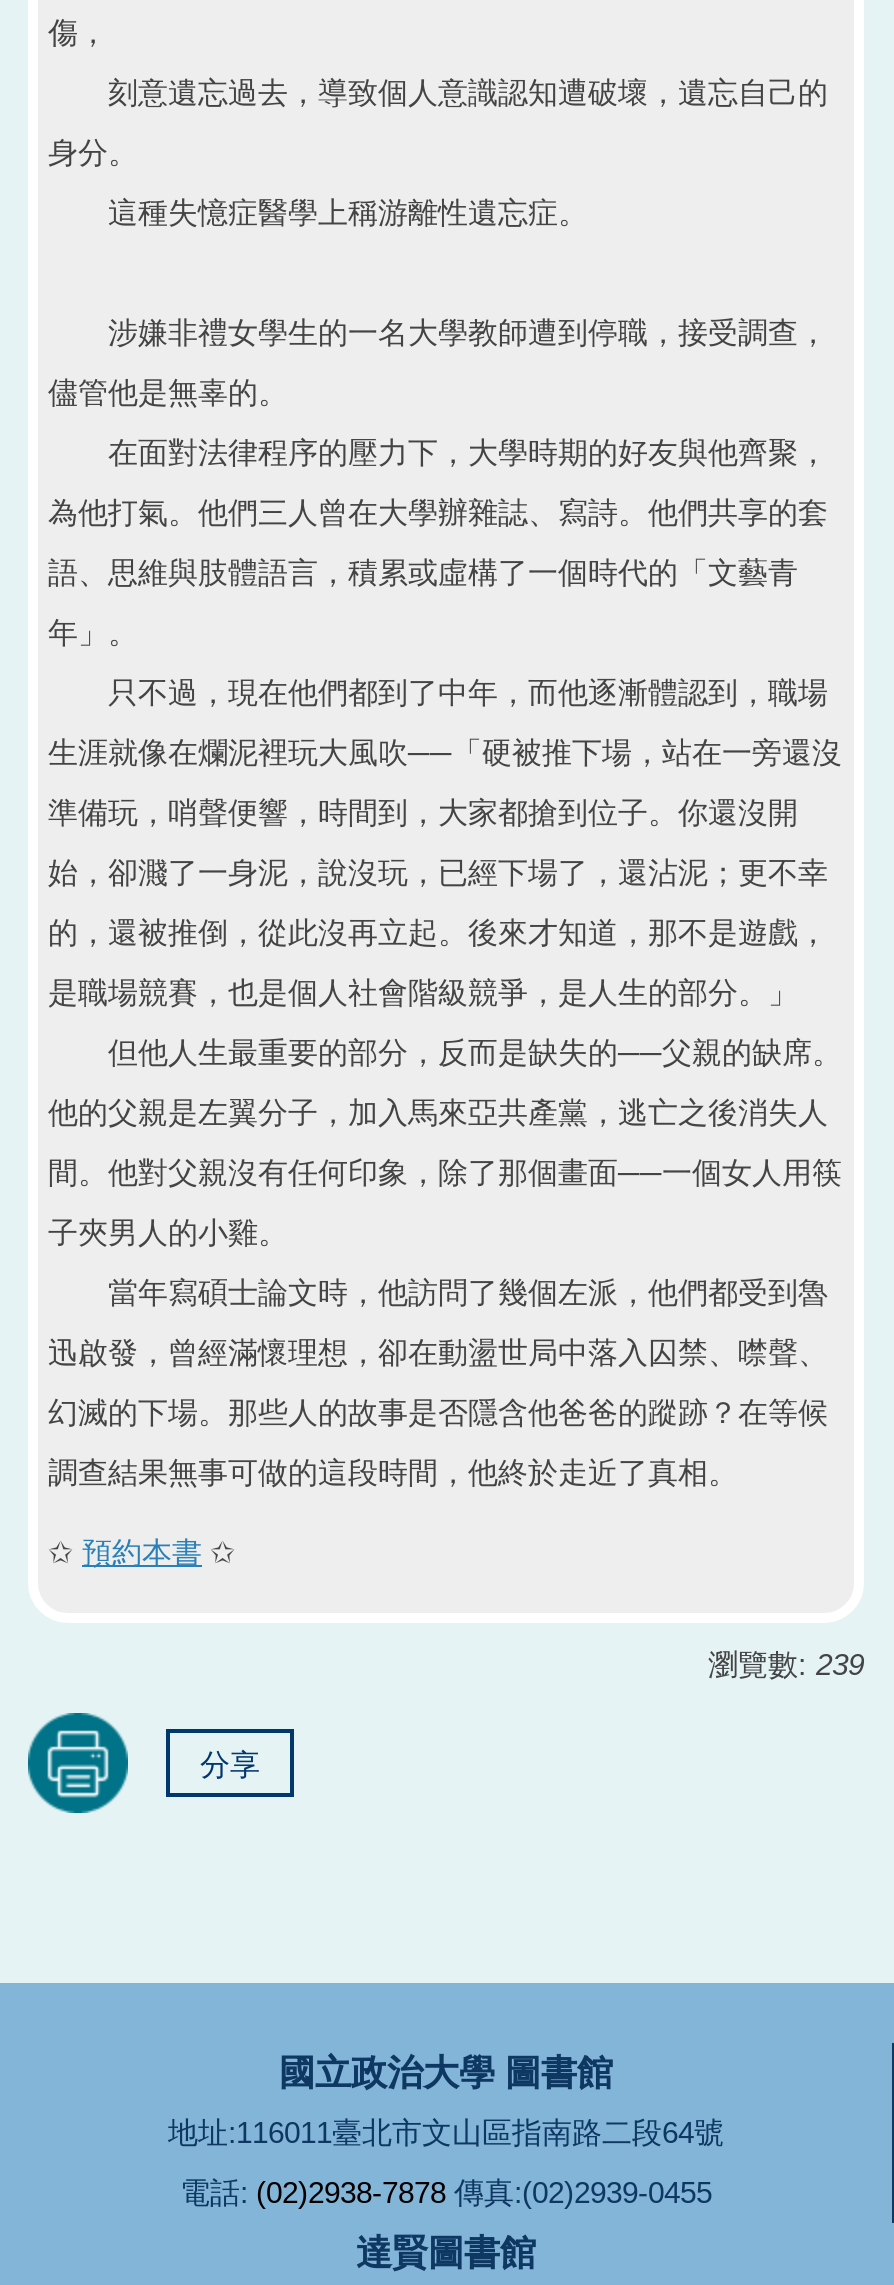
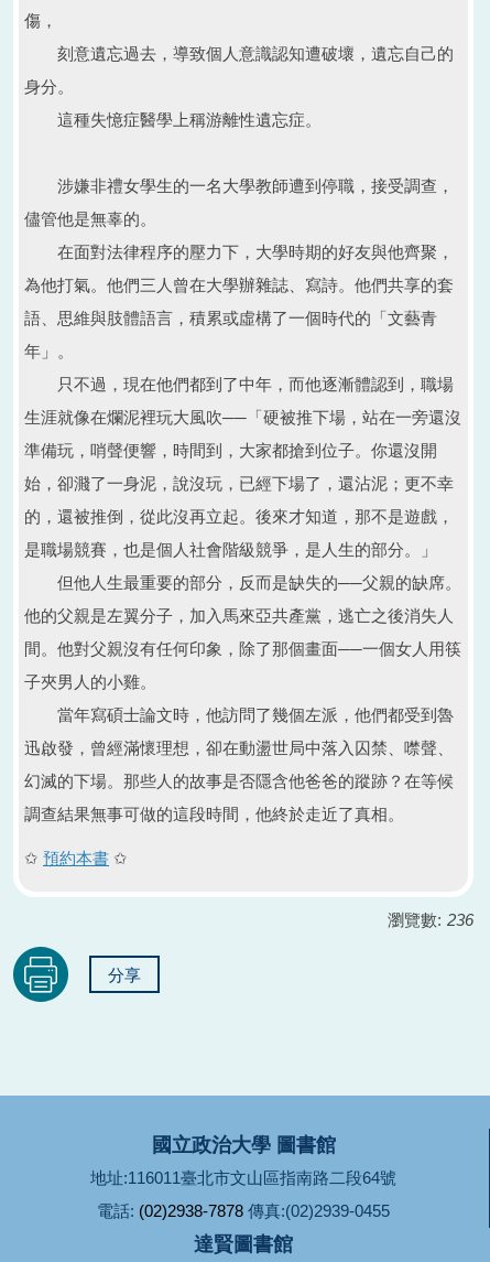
[708,1646,864,1680] 瀏覽數: 239 -> [388,910,473,929] 瀏覽數: 236

